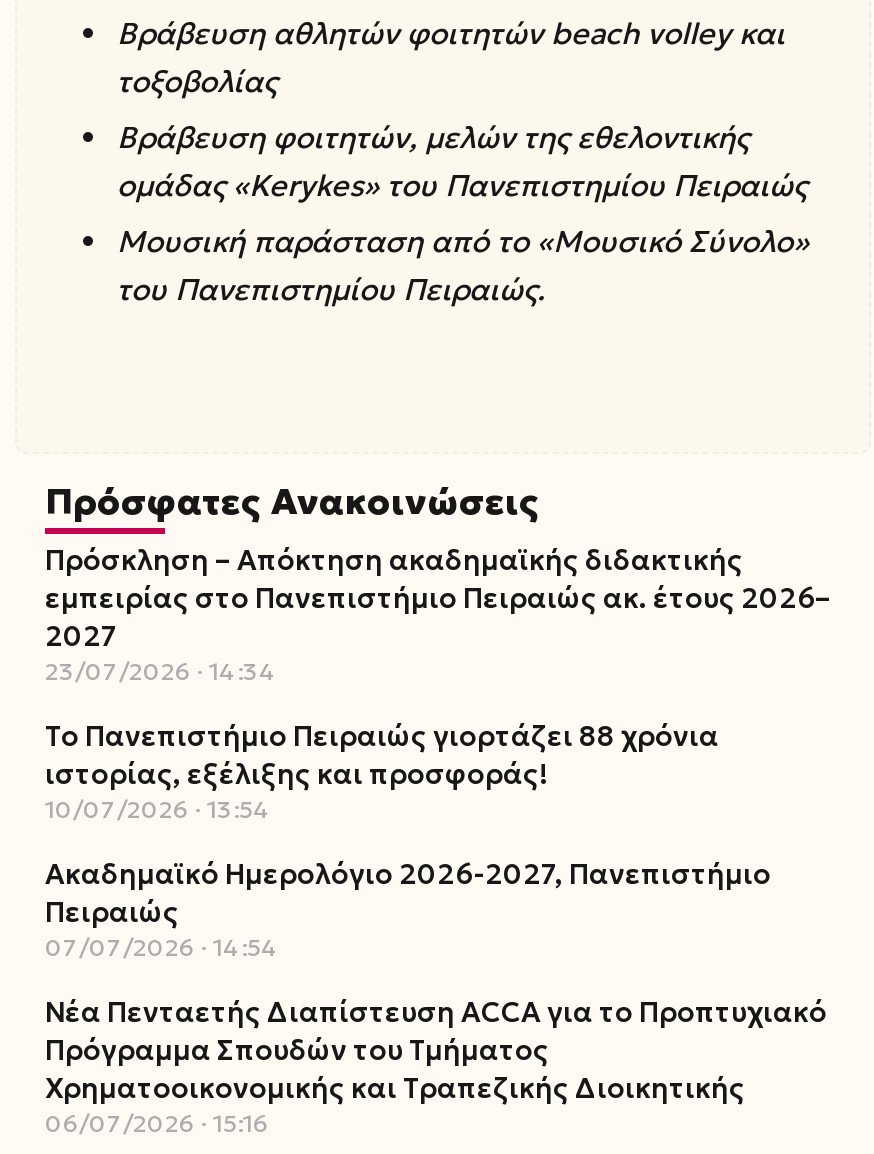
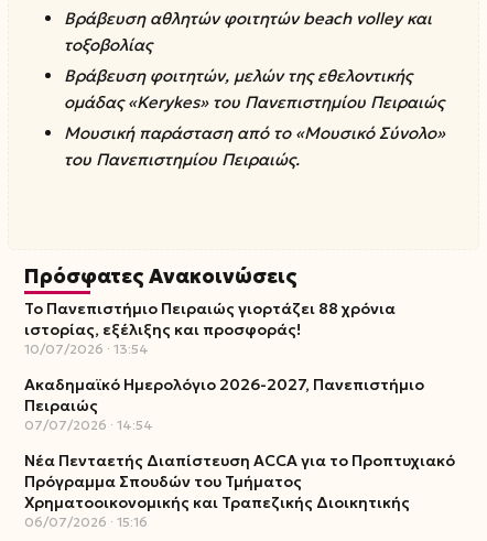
[45,542,831,686] Πρόσκληση – Απόκτηση ακαδημαϊκής διδακτικής | εμπειρίας στο Πανεπιστήμιο Πειραιώς ακ. έτους 2026– | 2027 | 23/07/2026 14:34 -> none

